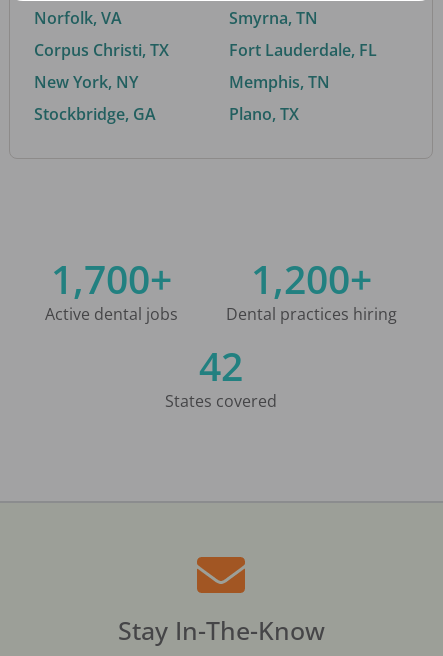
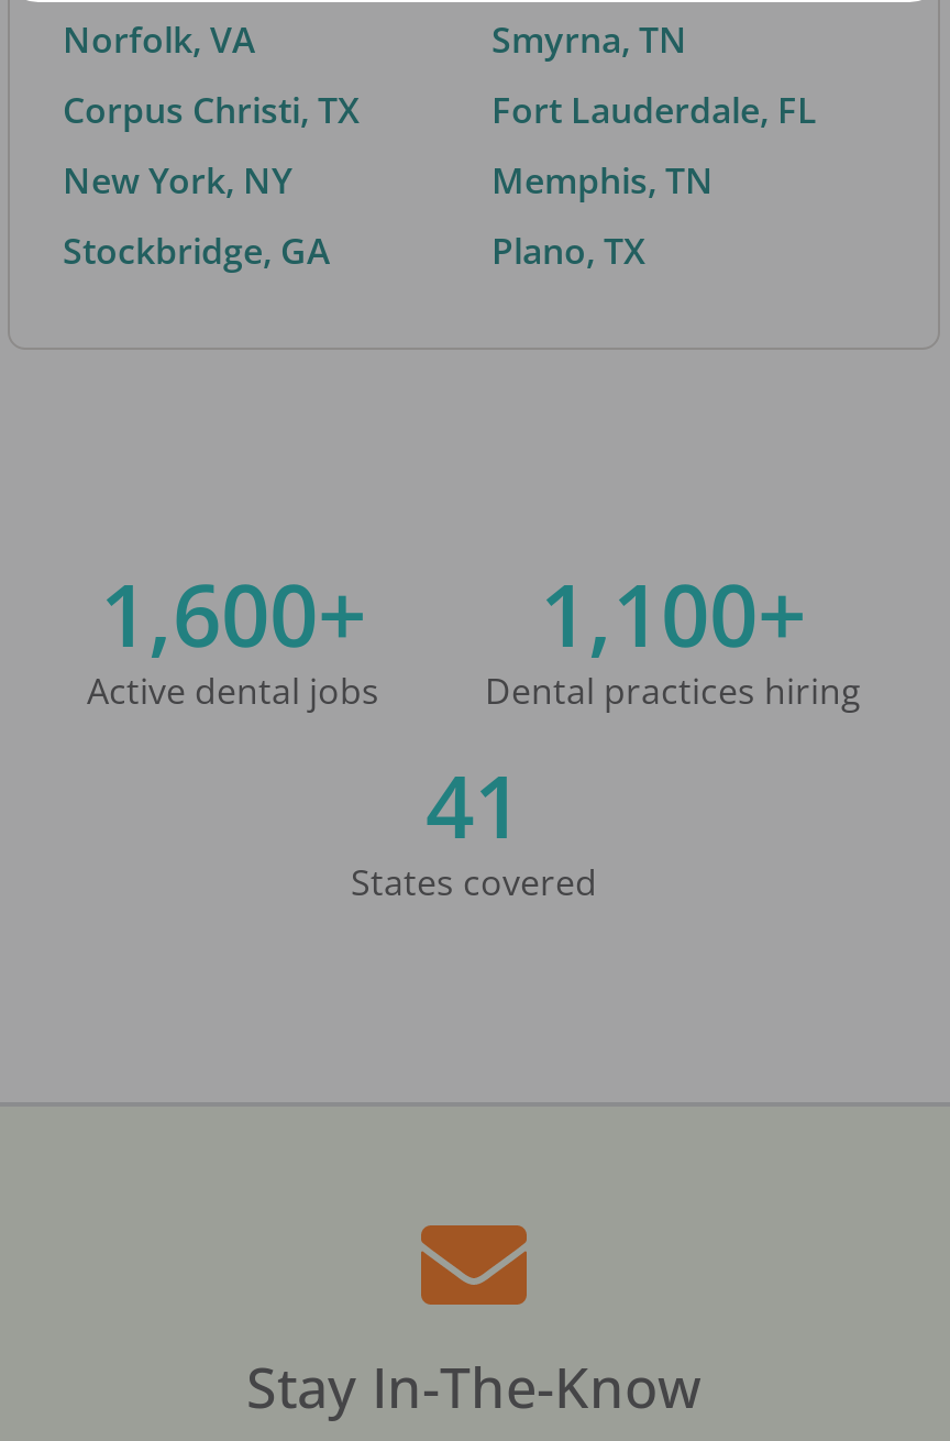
[51,252,172,305] 1,700+ -> [100,555,366,672] 1,600+
[251,252,372,305] 1,200+ -> [540,555,806,672] 1,100+
[199,339,243,392] 42 -> [426,747,522,864] 41

